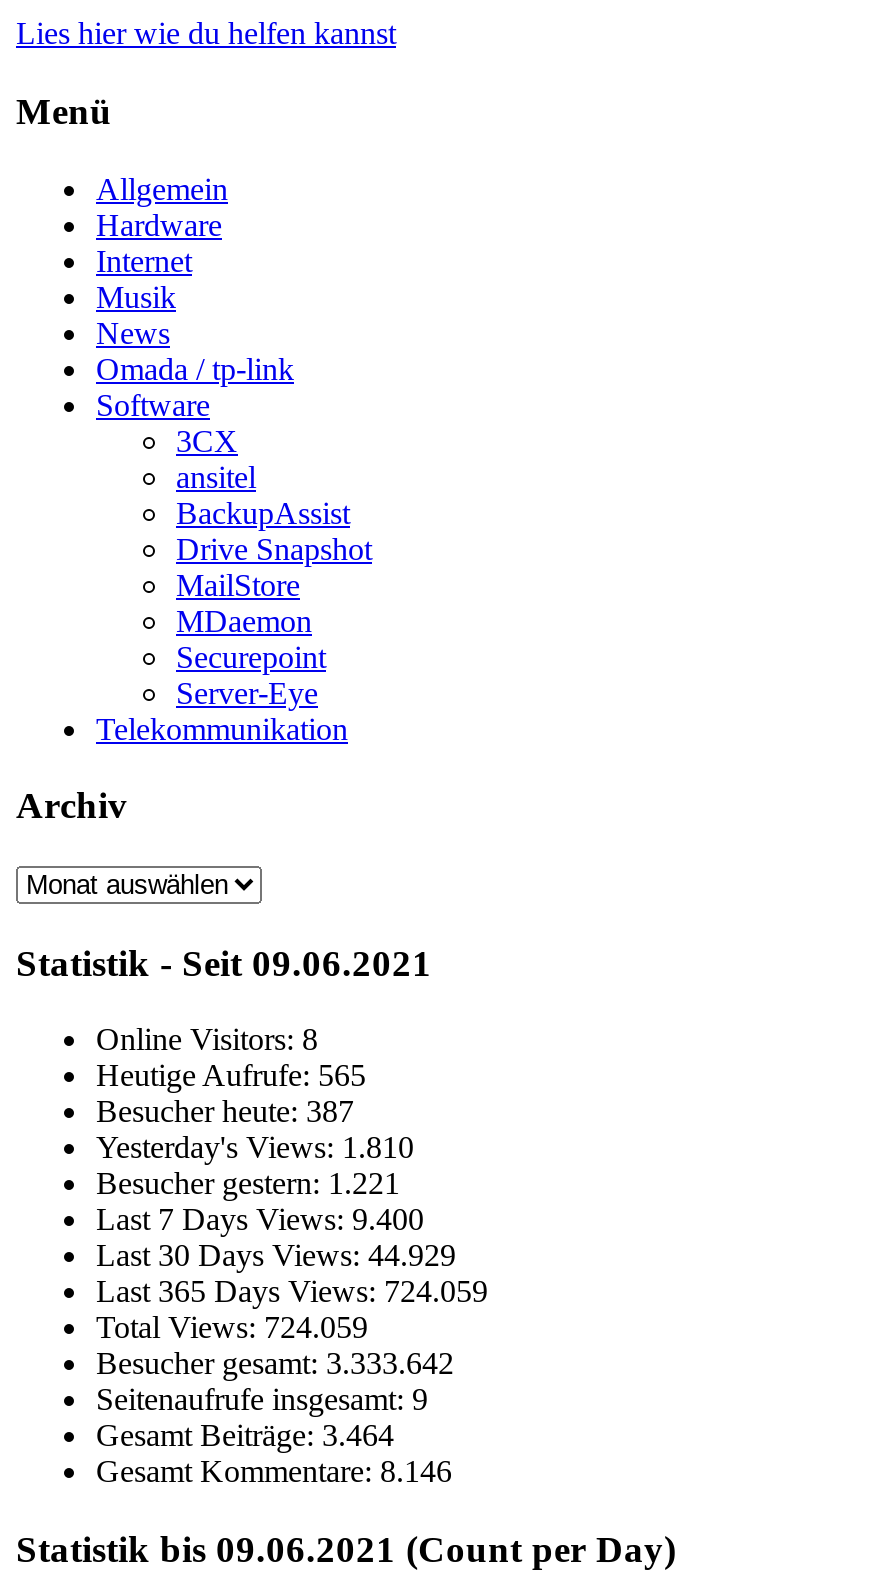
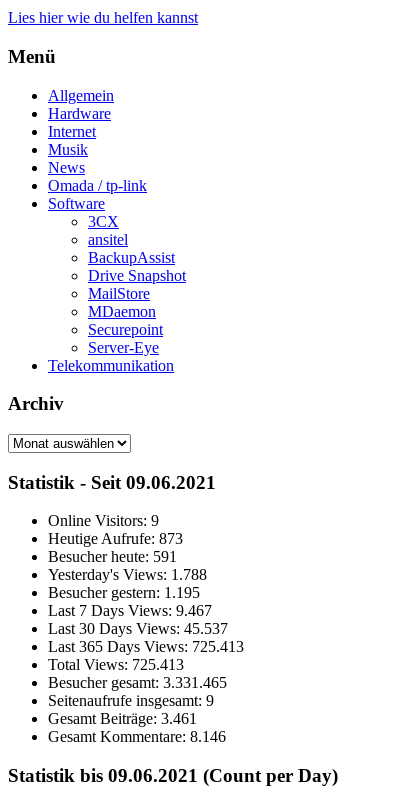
[96,1023,318,1057] Online Visitors: 8 -> [48,512,159,529] Online Visitors: 9
[96,1059,366,1093] Heutige Aufrufe: 565 -> [48,530,183,547] Heutige Aufrufe: 873
[96,1095,354,1129] Besucher heute: 387 -> [48,548,177,565] Besucher heute: 591
[96,1131,414,1165] Yesterday's Views: 1.810 -> [48,566,207,583] Yesterday's Views: 1.788
[96,1167,400,1201] Besucher gestern: 1.221 -> [48,584,200,601] Besucher gestern: 1.195
[96,1203,424,1237] Last 7 Days Views: 9.400 -> [48,602,212,619] Last 7 Days Views: 9.467
[96,1239,456,1273] Last 30 Days Views: 44.929 -> [48,620,228,637] Last 30 Days Views: 45.537
[96,1275,488,1309] Last 365 Days Views: 724.059 -> [48,638,244,655] Last 365 Days Views: 725.413
[96,1311,368,1345] Total Views: 724.059 -> [48,656,184,673] Total Views: 725.413
[96,1347,454,1381] Besucher gesamt: 3.333.642 -> [48,674,227,691] Besucher gesamt: 3.331.465
[96,1419,394,1453] Gesamt Beiträge: 3.464 -> [48,710,197,727] Gesamt Beiträge: 3.461

